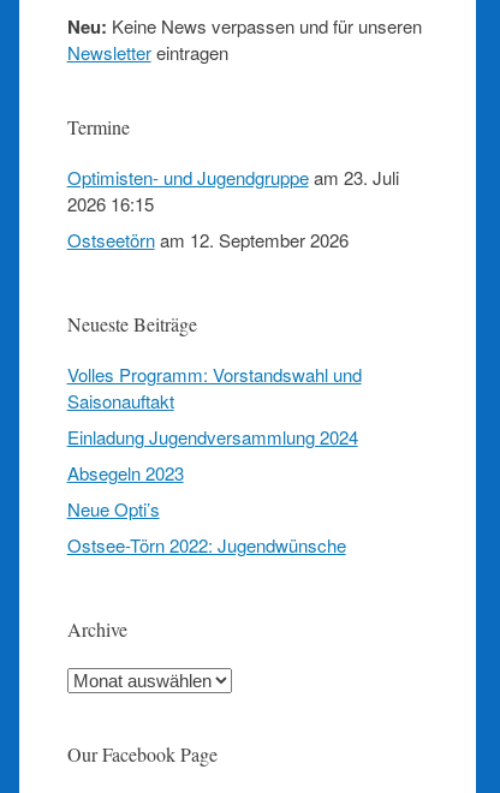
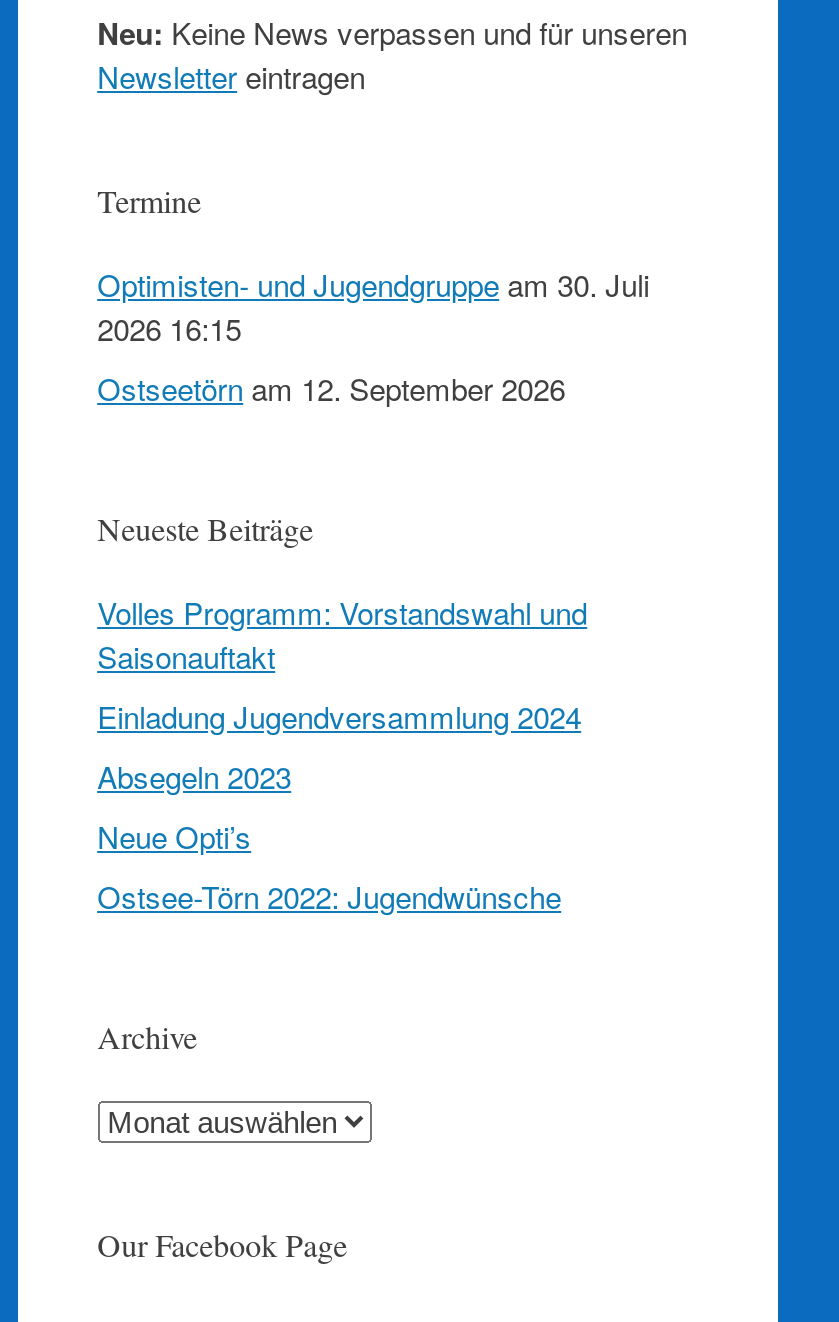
[67,165,399,190] Optimisten- und Jugendgruppe am 23. Juli -> [97,263,649,305] Optimisten- und Jugendgruppe am 30. Juli

